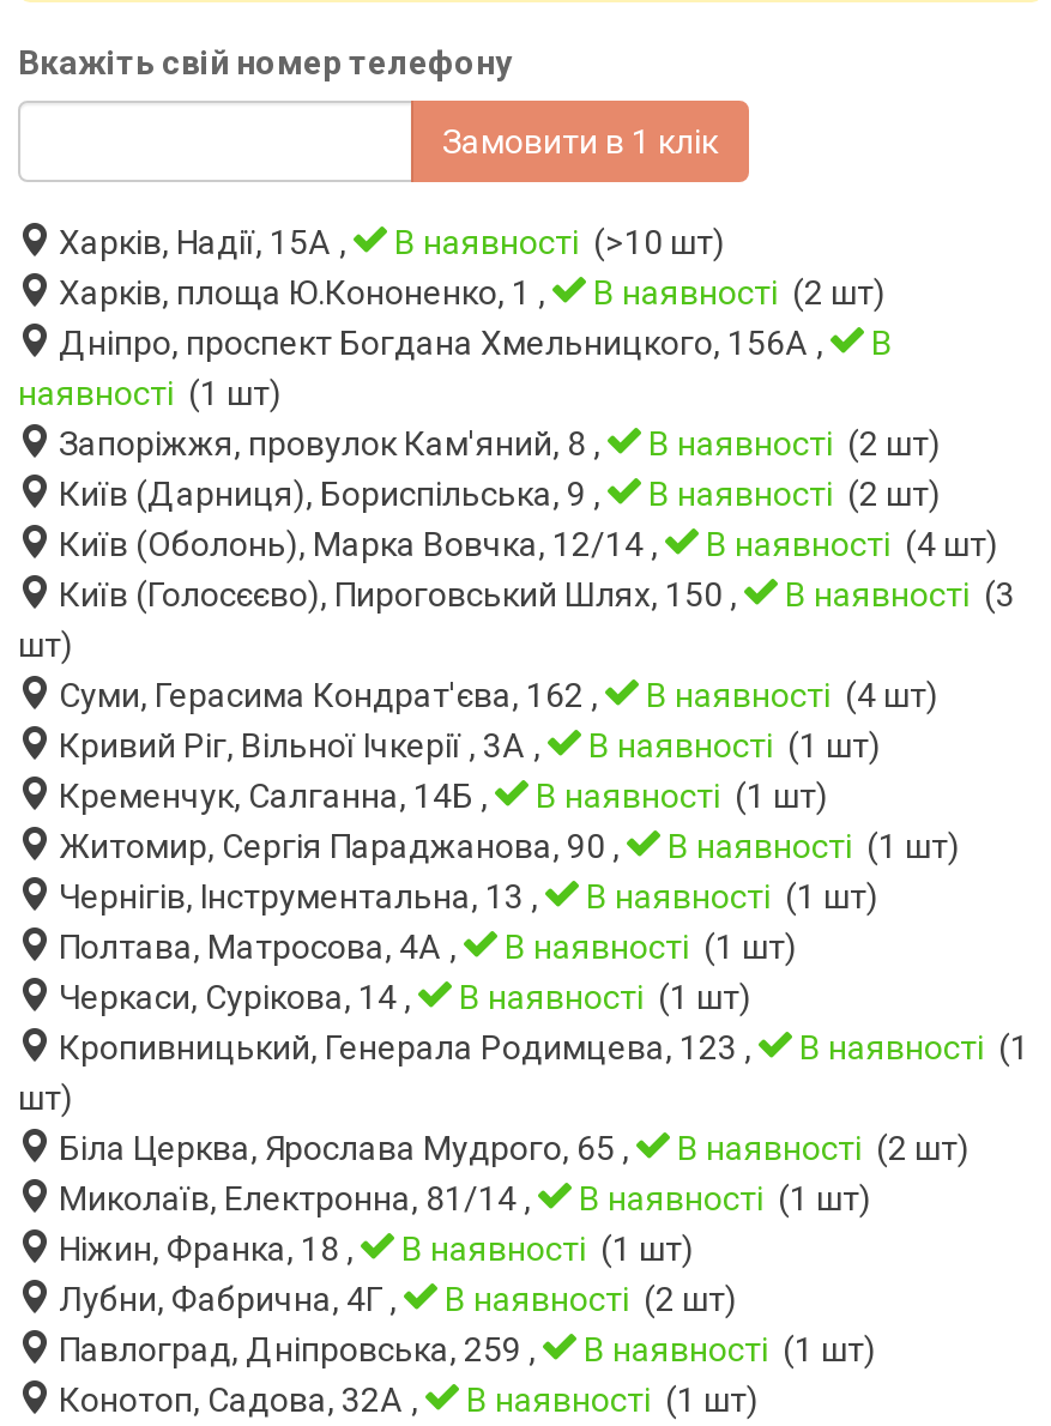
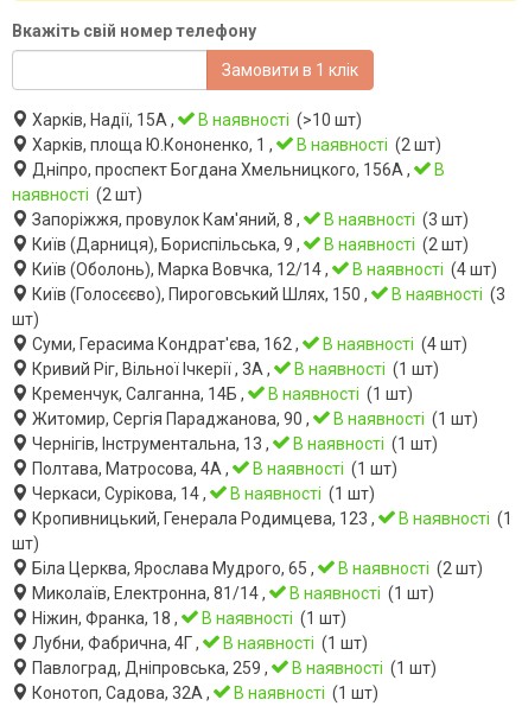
[18,375,282,413] наявності (1 шт) -> [12,185,142,204] наявності (2 шт)
[641,425,941,463] В наявності (2 шт) -> [320,210,469,229] В наявності (3 шт)
[437,1281,737,1319] В наявності (2 шт) -> [219,634,368,653] В наявності (1 шт)

